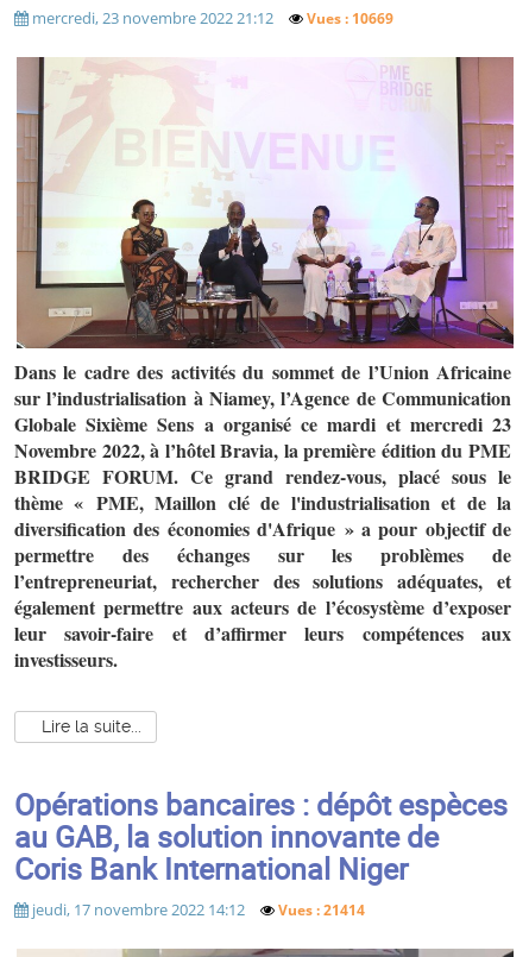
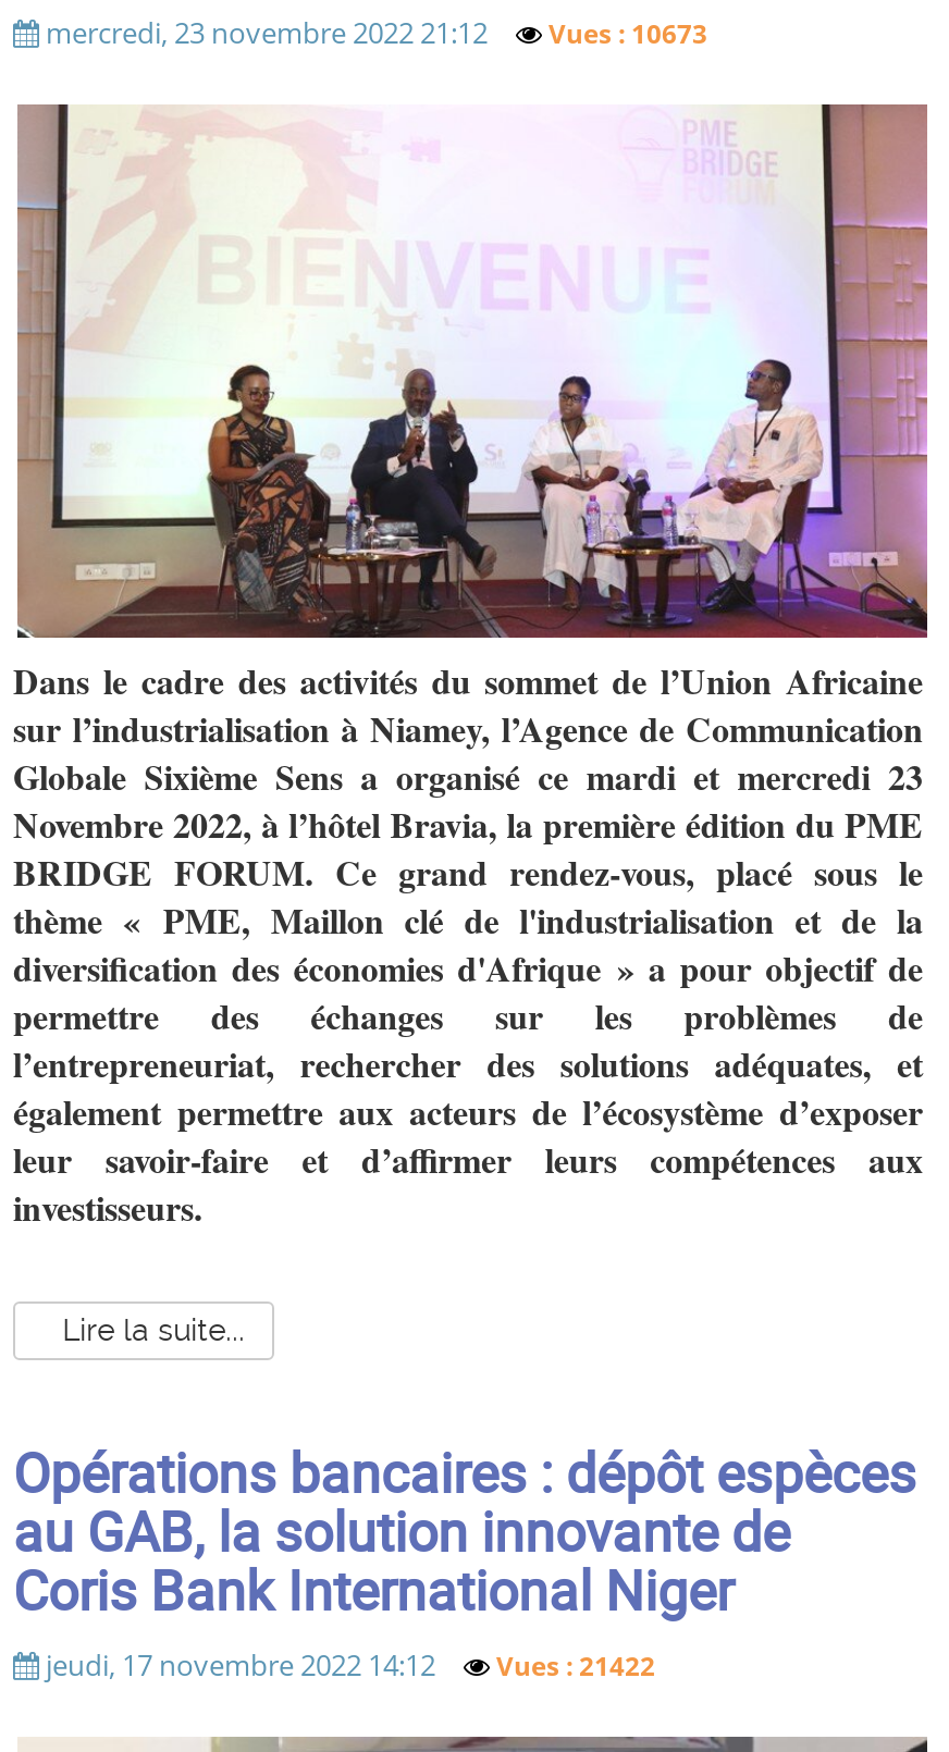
[32,7,393,29] mercredi, 23 novembre 2022 21:12 Vues : 10669 -> [46,13,707,52] mercredi, 23 novembre 2022 21:12 Vues : 10673
[32,899,365,920] jeudi, 17 novembre 2022 14:12 Vues : 21414 -> [46,1645,655,1684] jeudi, 17 novembre 2022 14:12 Vues : 21422

